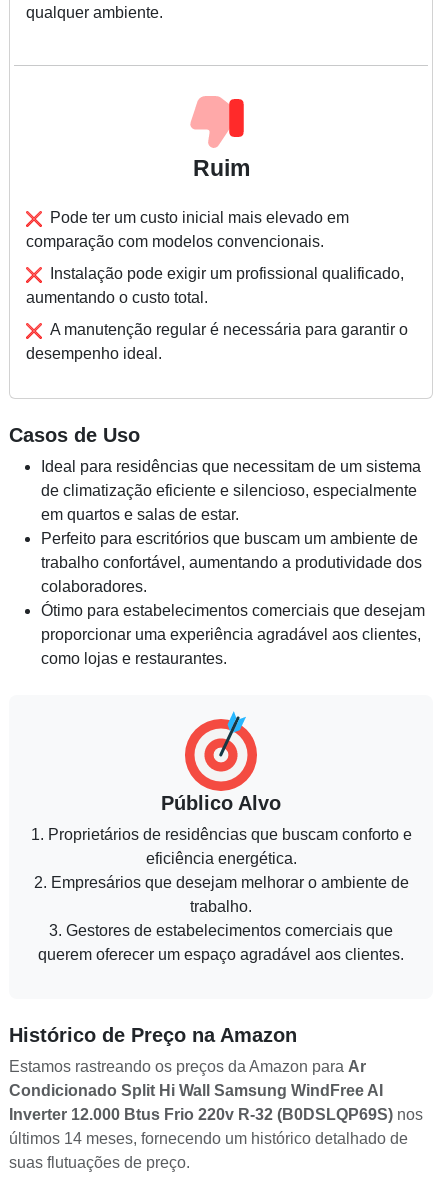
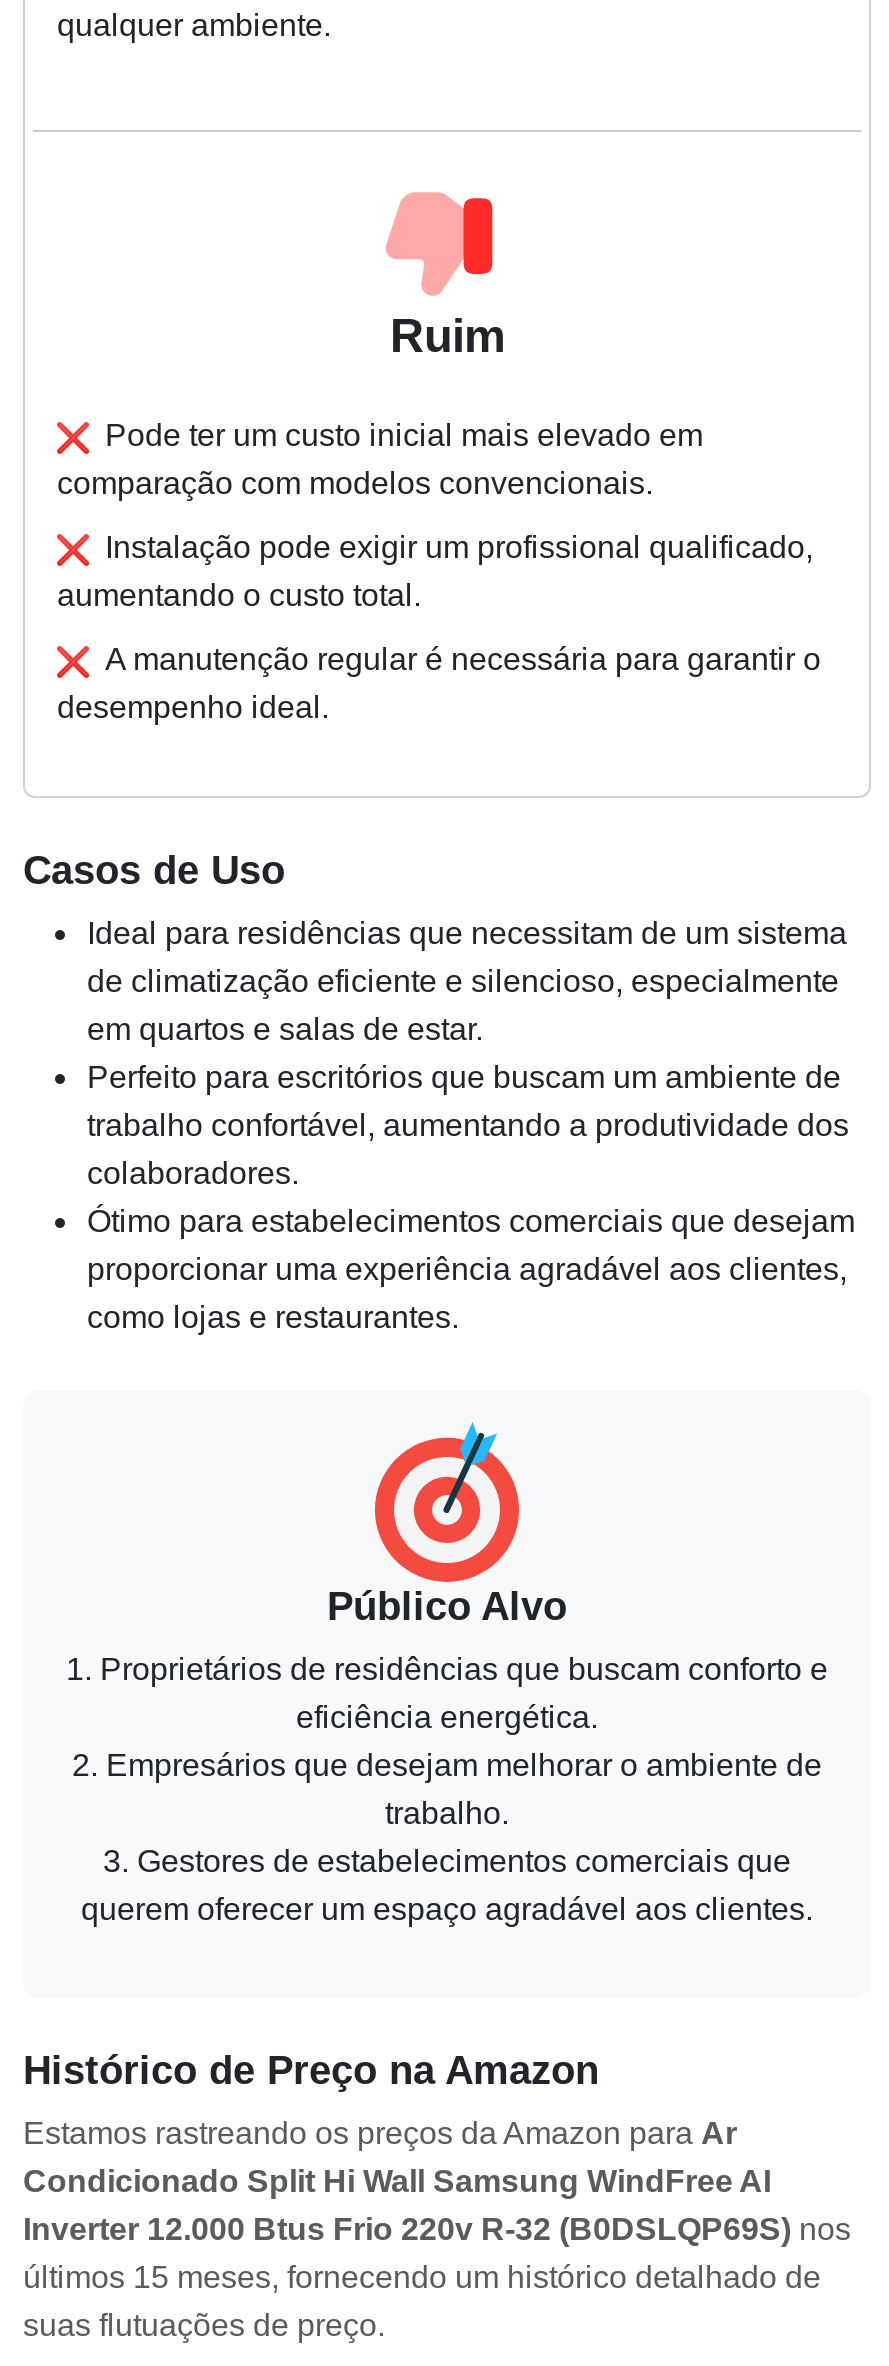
[9,1130,408,1147] últimos 14 meses, fornecendo um histórico detalhado de -> [23,2260,821,2294] últimos 15 meses, fornecendo um histórico detalhado de

